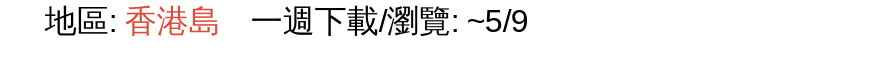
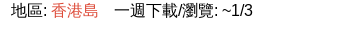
[251,4,529,38] 一週下載/瀏覽: ~5/9 -> [114,2,253,19] 一週下載/瀏覽: ~1/3

